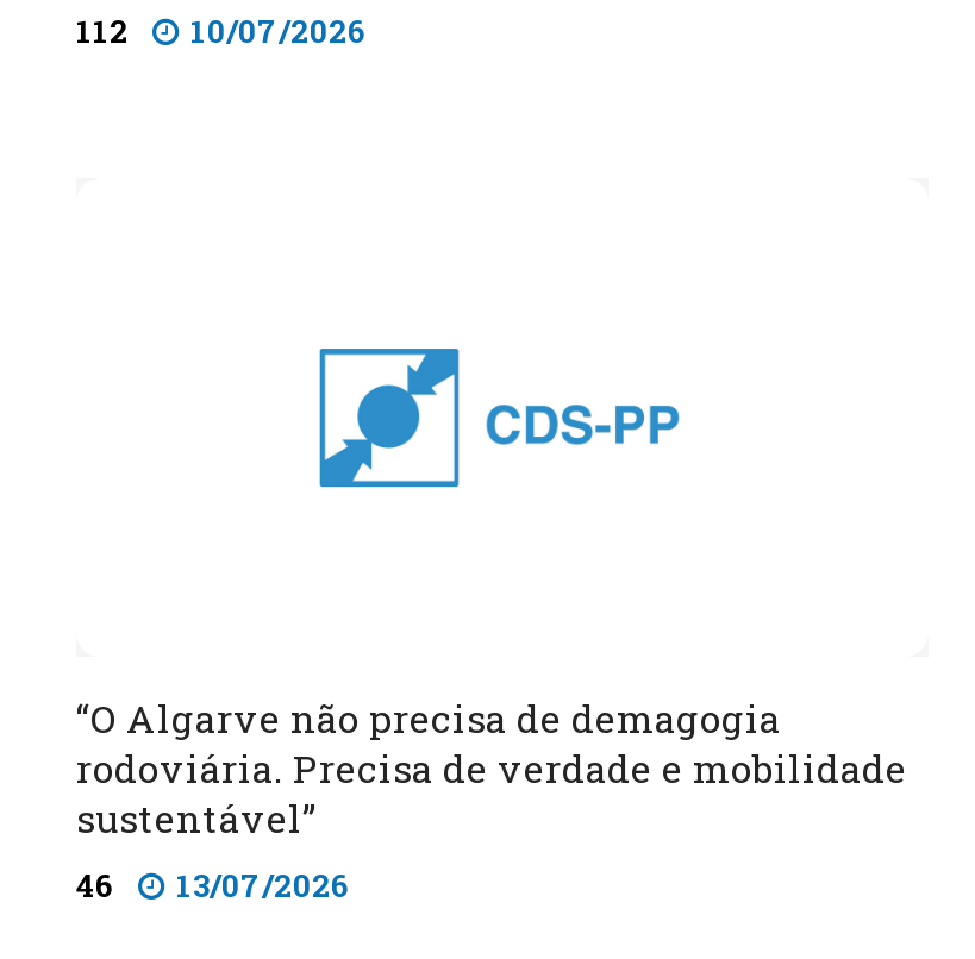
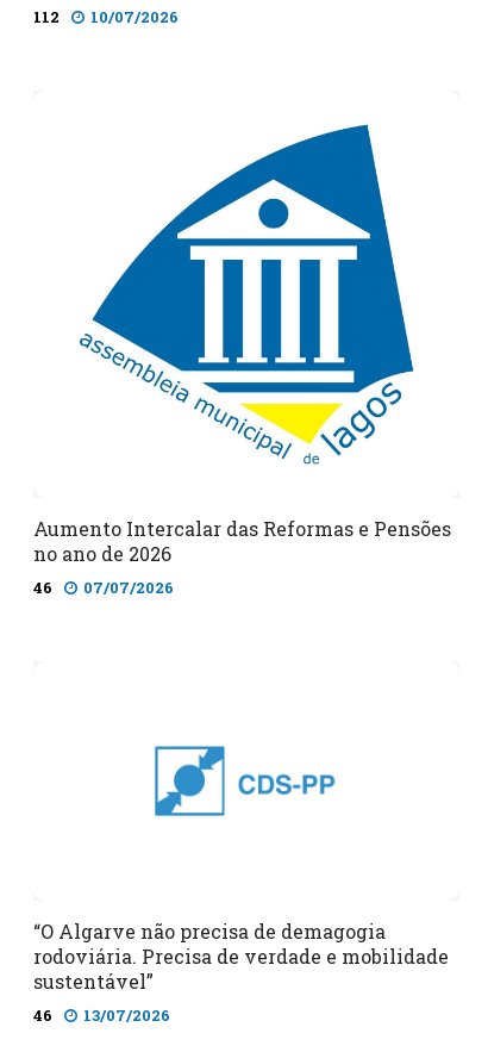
none -> [33,516,451,598] Aumento Intercalar das Reformas e Pensões | no ano de 2026 | 46 | 07/07/2026
none -> [79,124,414,465] [image]

